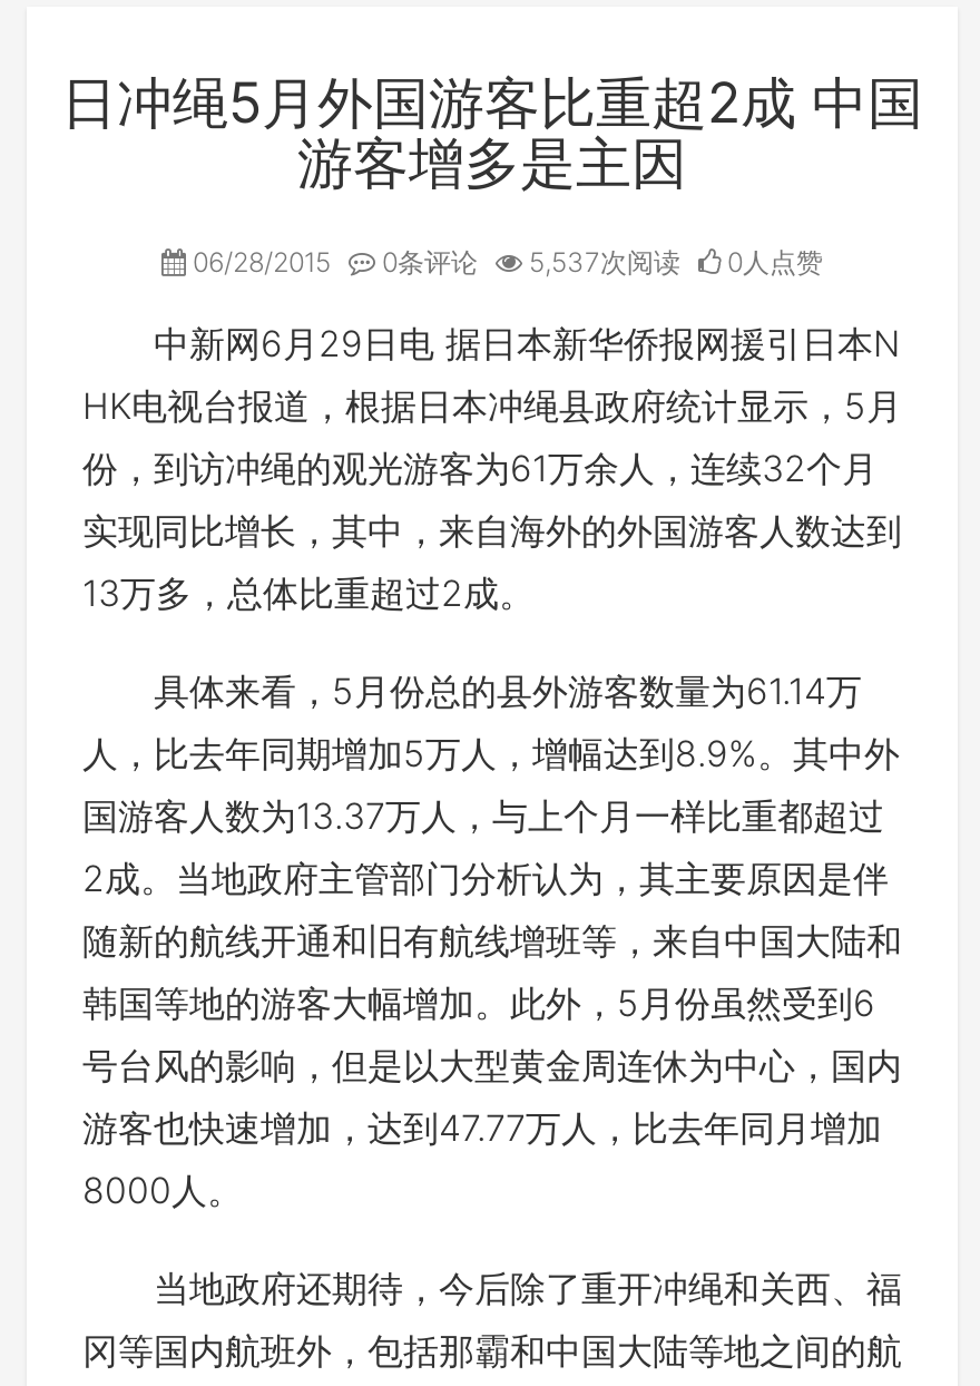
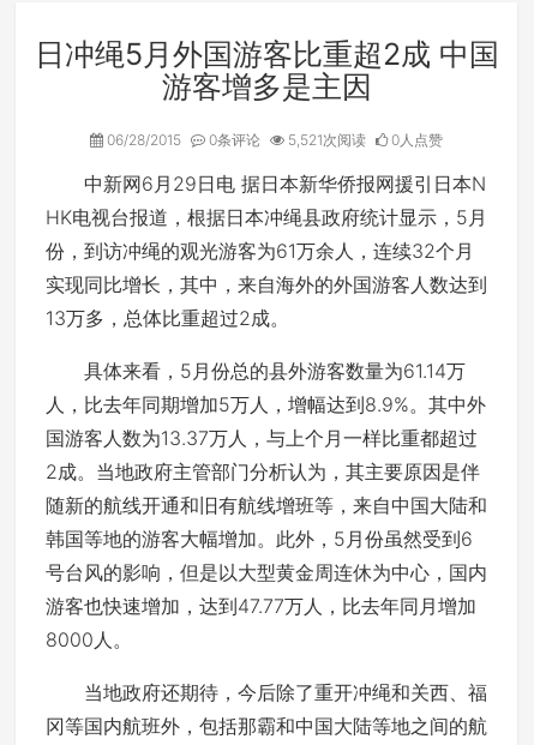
[522,245,687,279] 5,537次阅读 -> [284,131,370,149] 5,521次阅读

